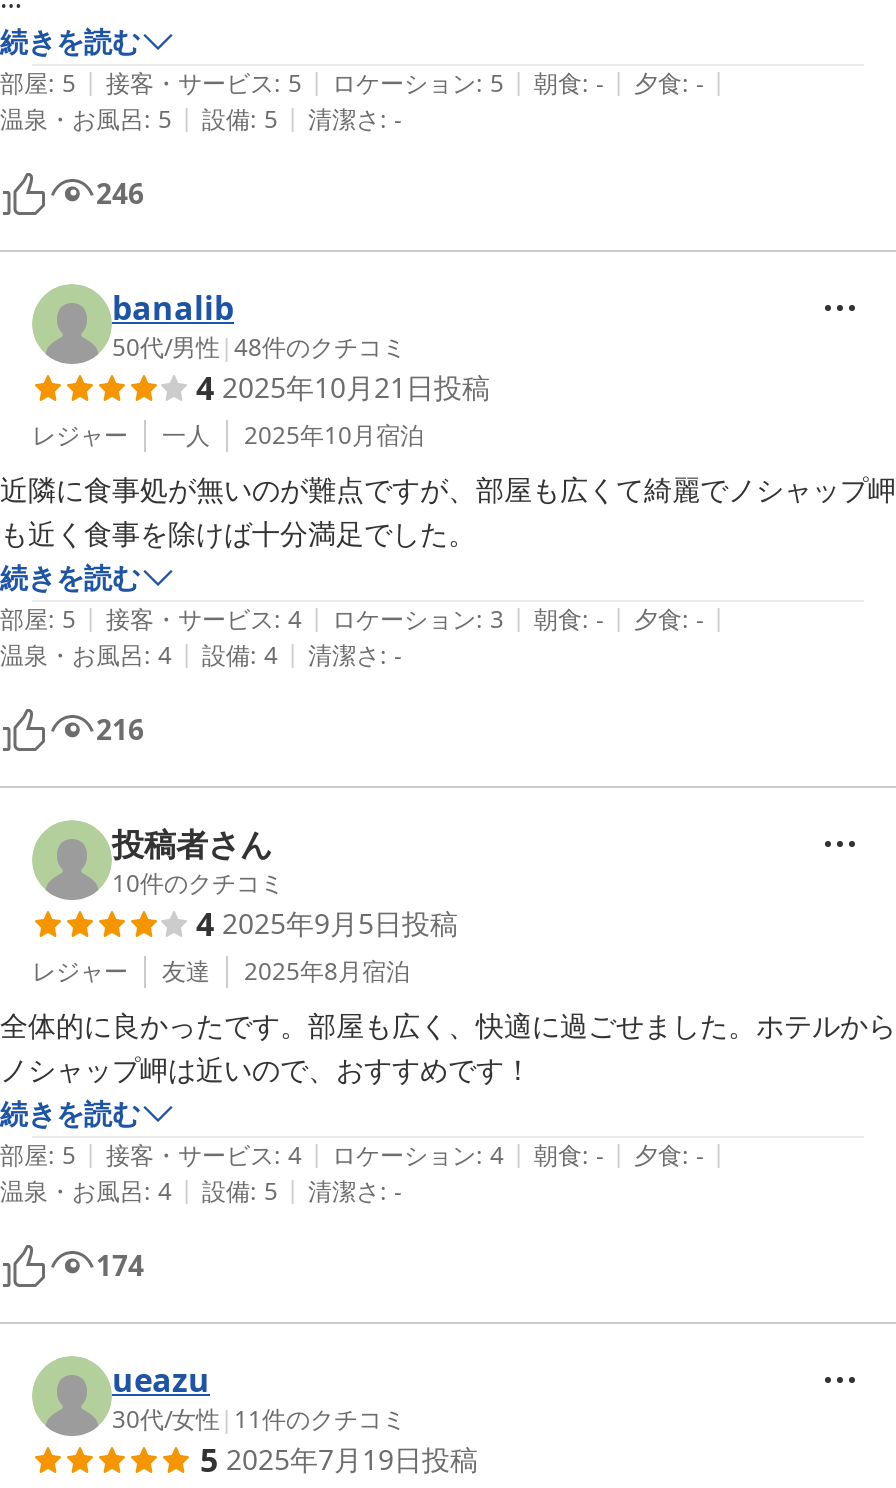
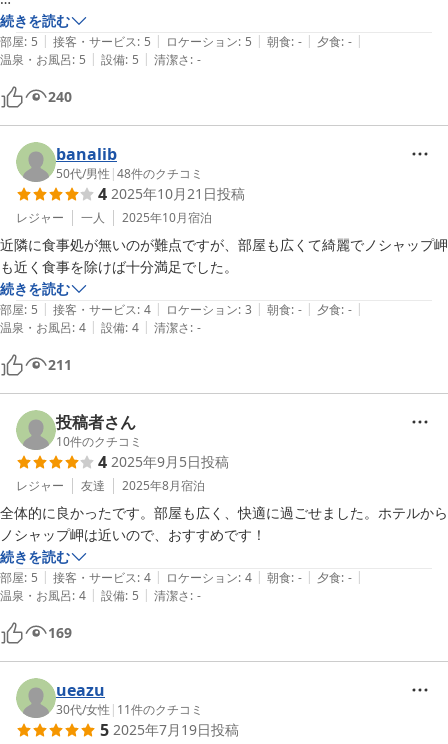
[96,174,144,212] 246 -> [48,87,72,106] 240
[96,710,144,748] 216 -> [48,355,72,374] 211
[96,1246,144,1284] 174 -> [48,623,72,642] 169

